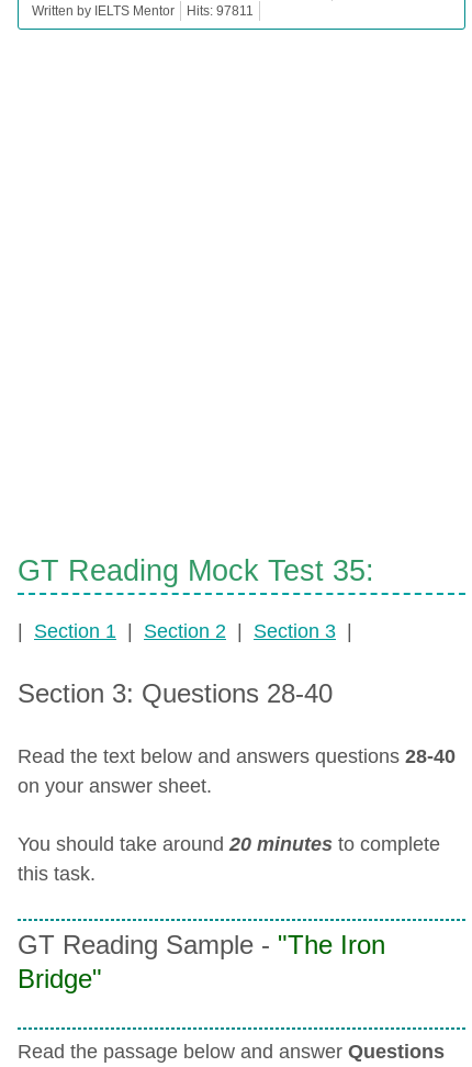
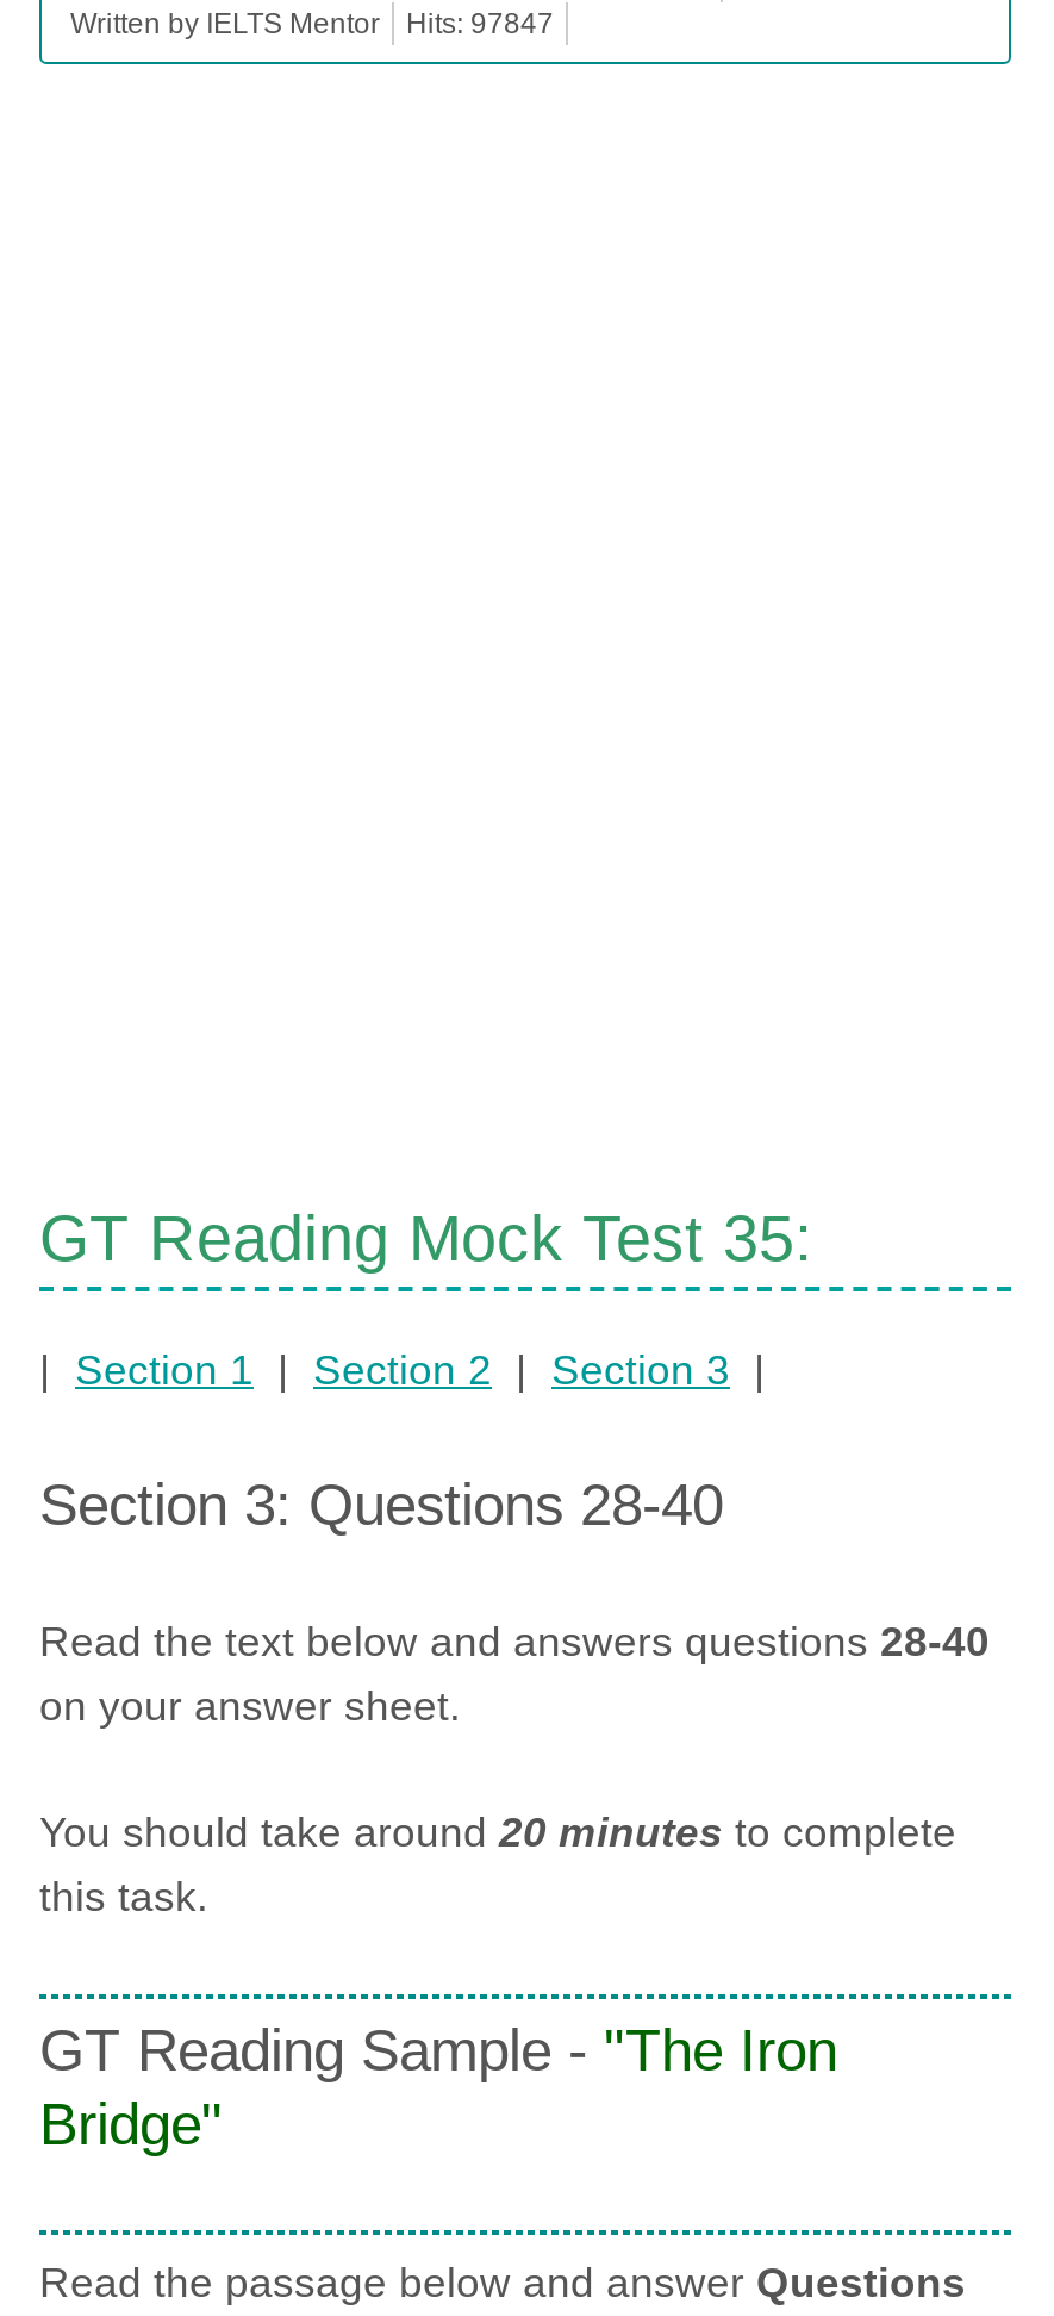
[32,3,254,18] Written by IELTS Mentor Hits: 97811 -> [70,6,554,40] Written by IELTS Mentor Hits: 97847

